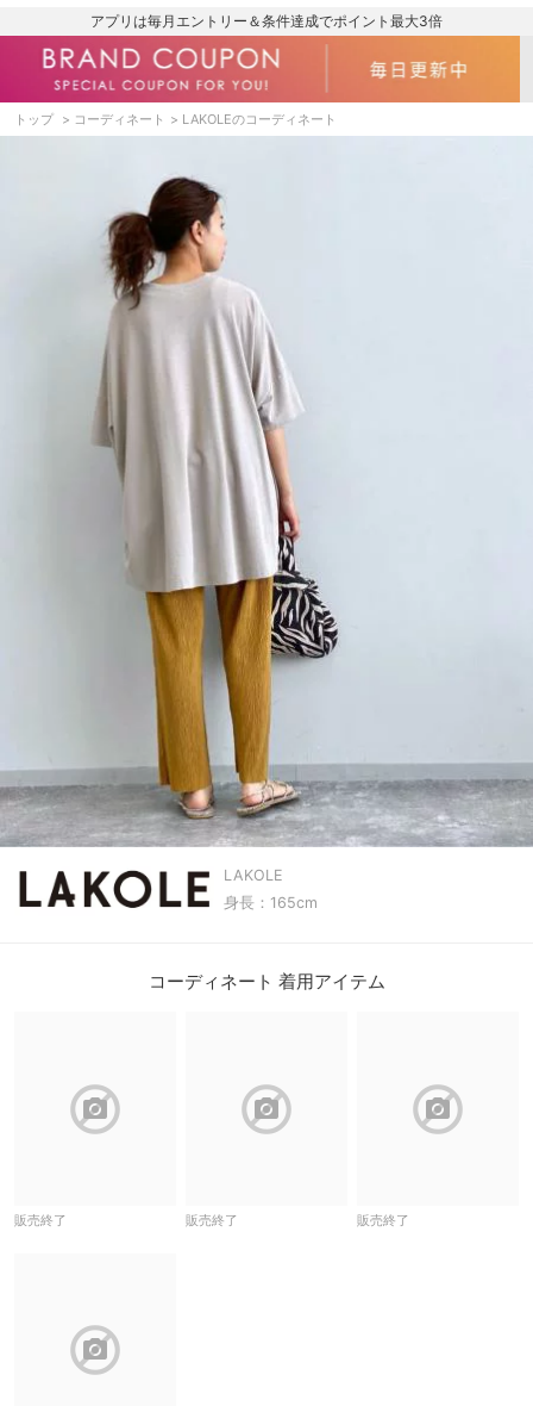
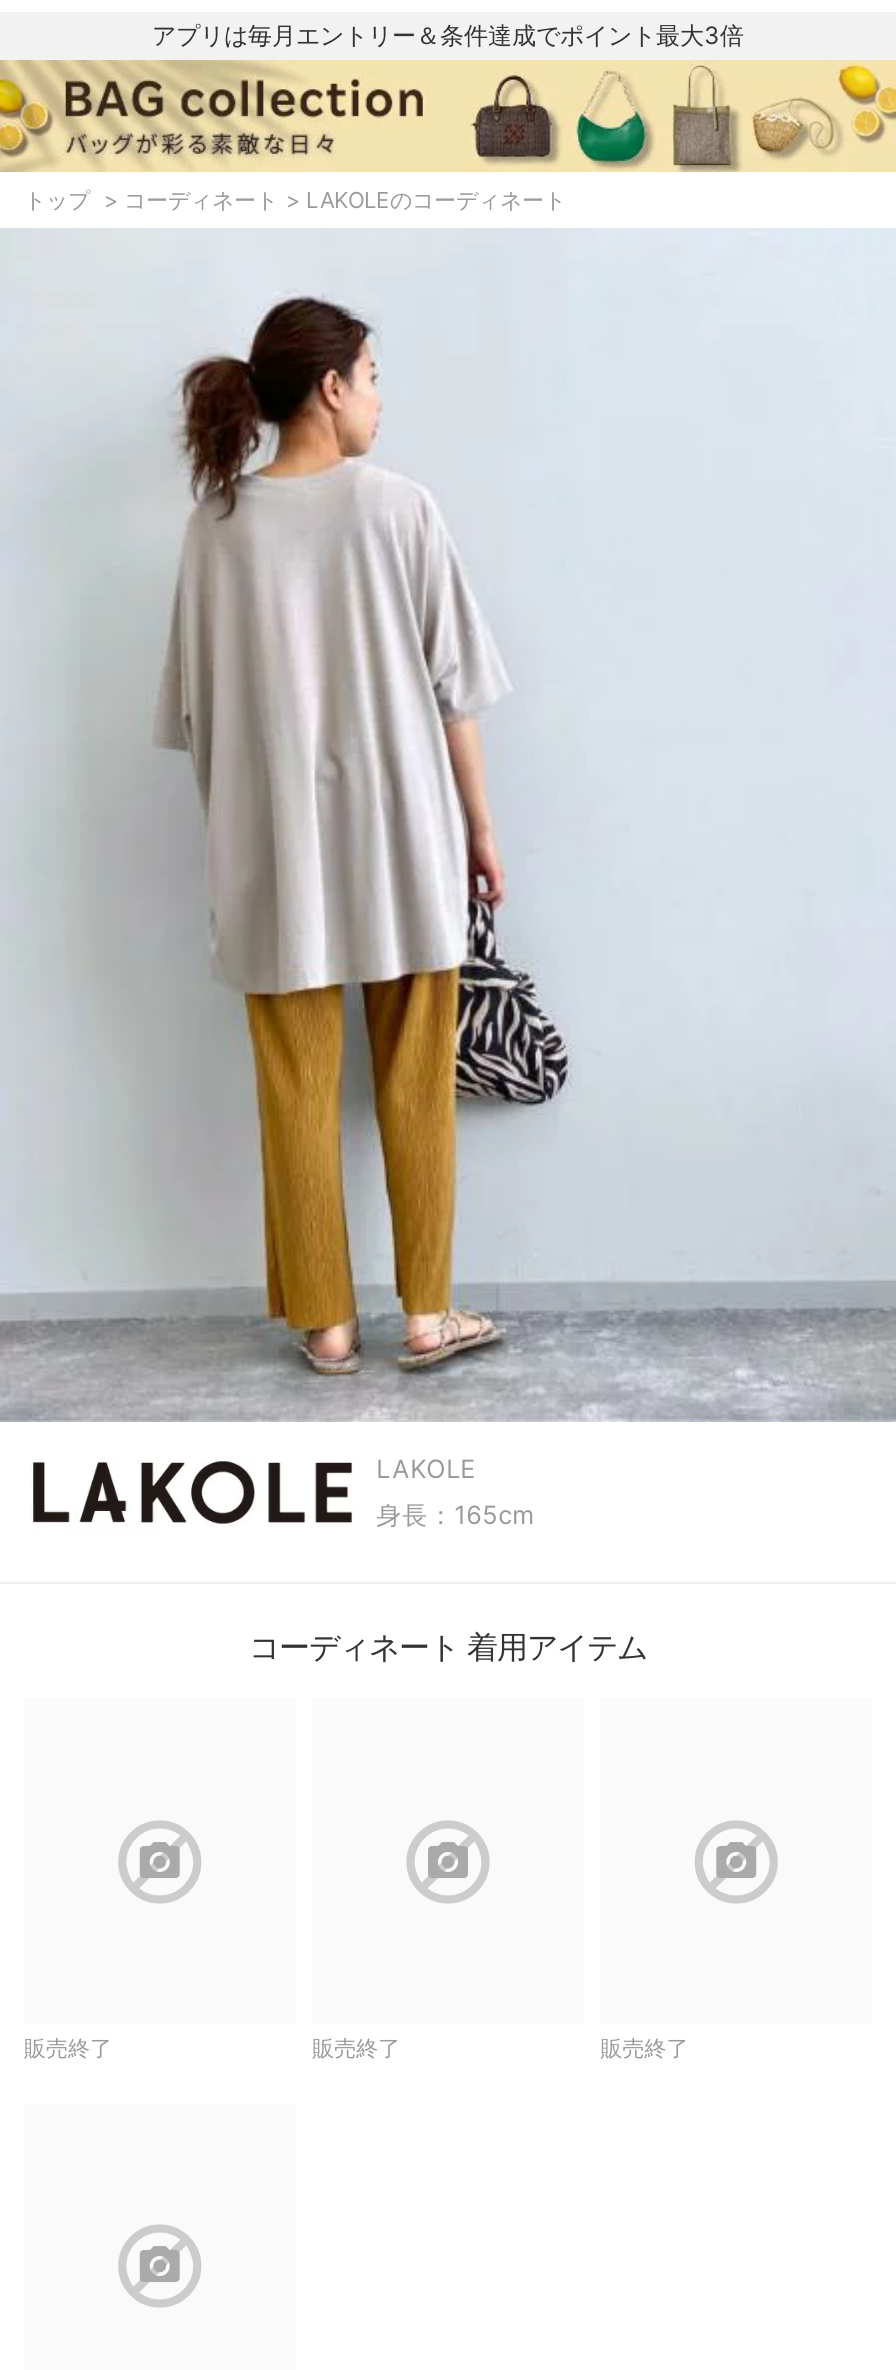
[4,35,529,104] [image] -> [6,60,890,172] [image]

